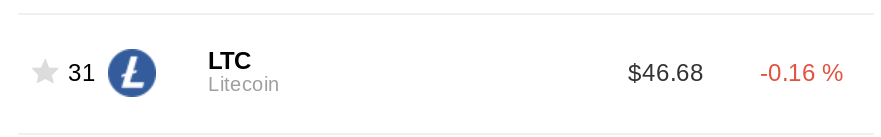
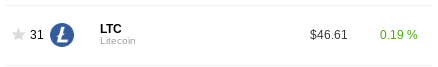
[628,59,704,87] $46.68 -> [310,28,348,42] $46.61
[760,59,844,87] -0.16 % -> [380,28,418,42] 0.19 %

